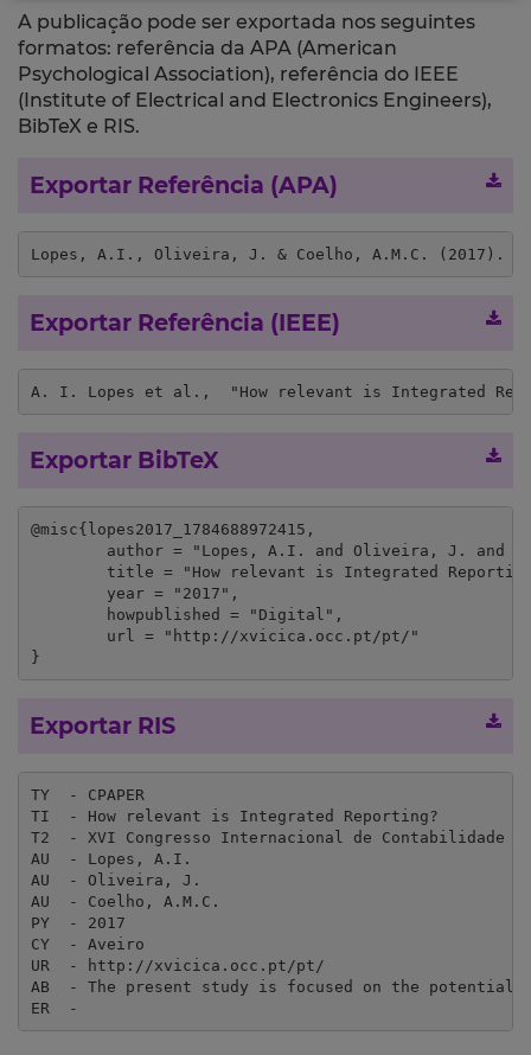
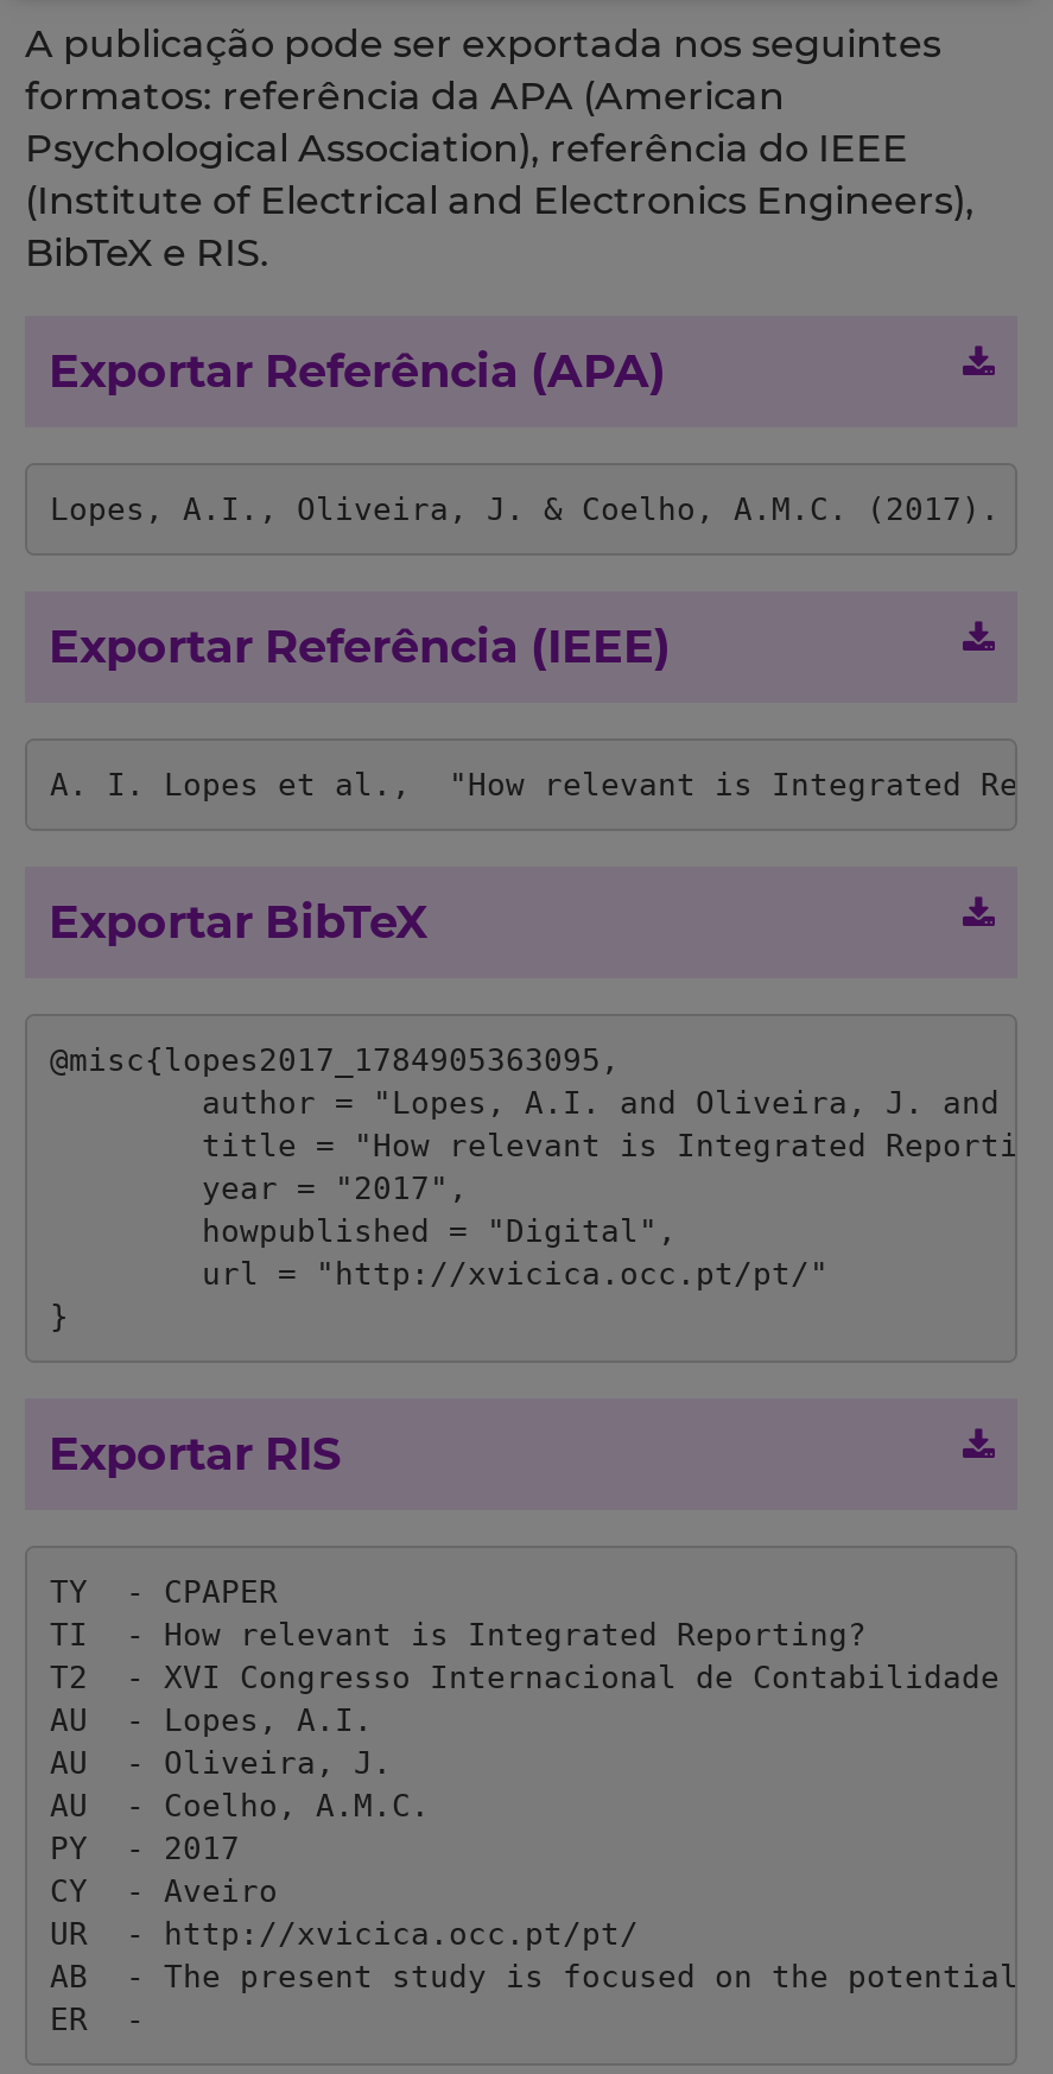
[30,520,315,538] @misc{lopes2017_1784688972415, -> [50,1042,620,1077] @misc{lopes2017_1784905363095,

